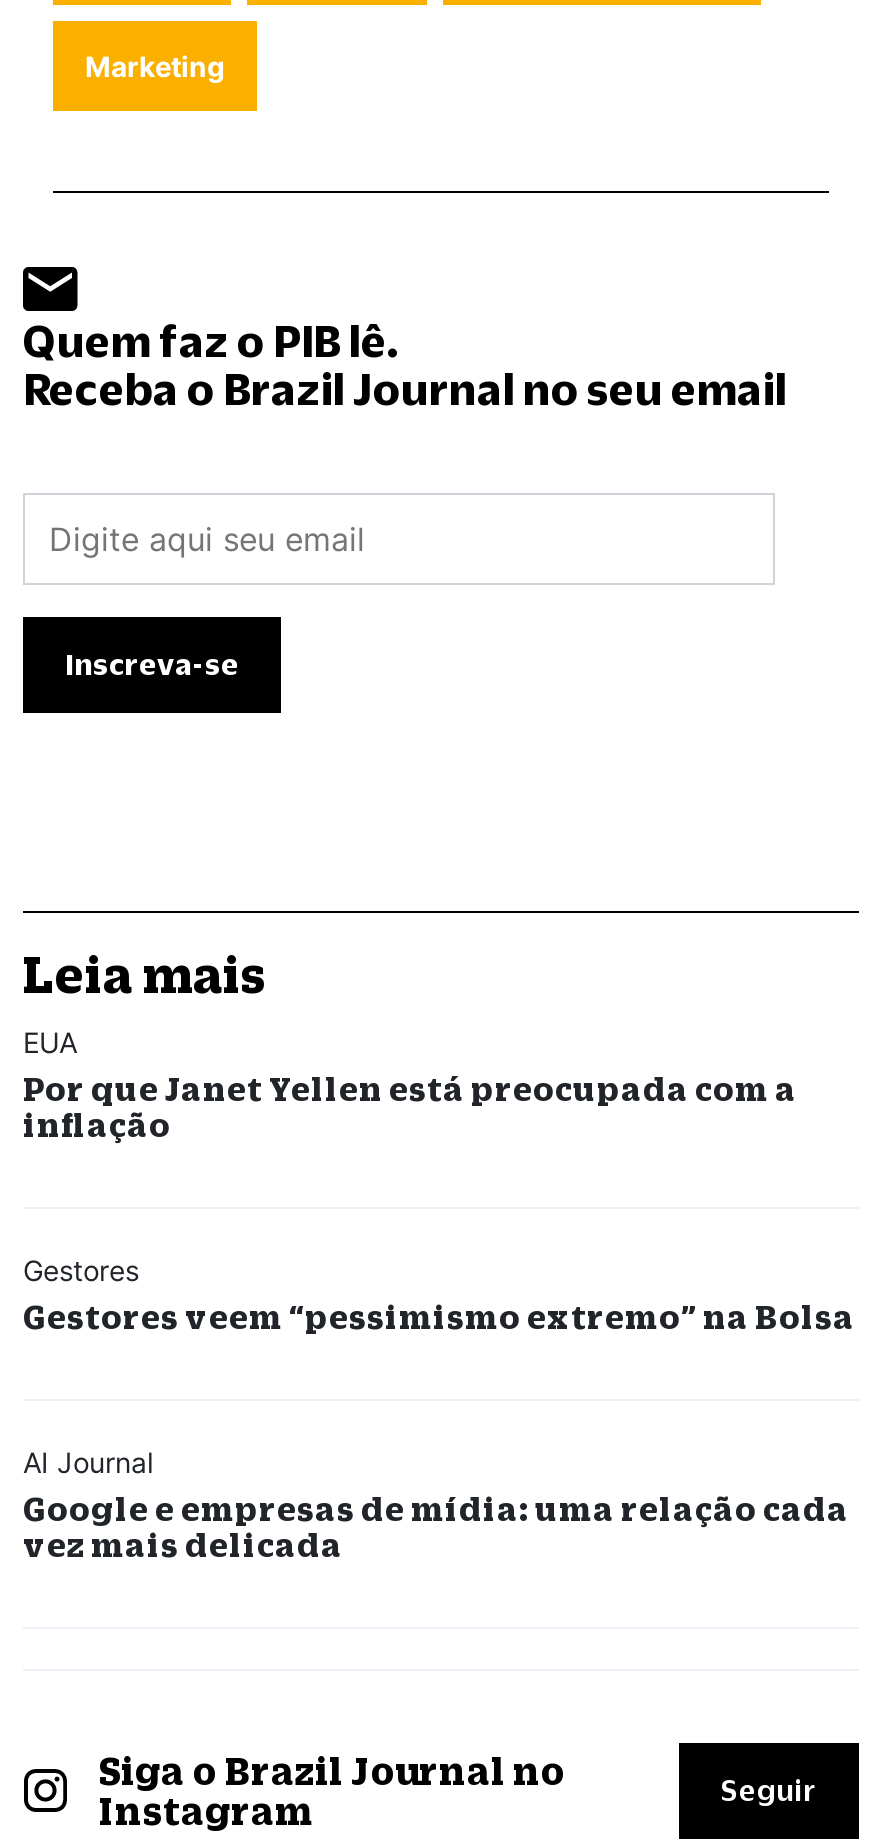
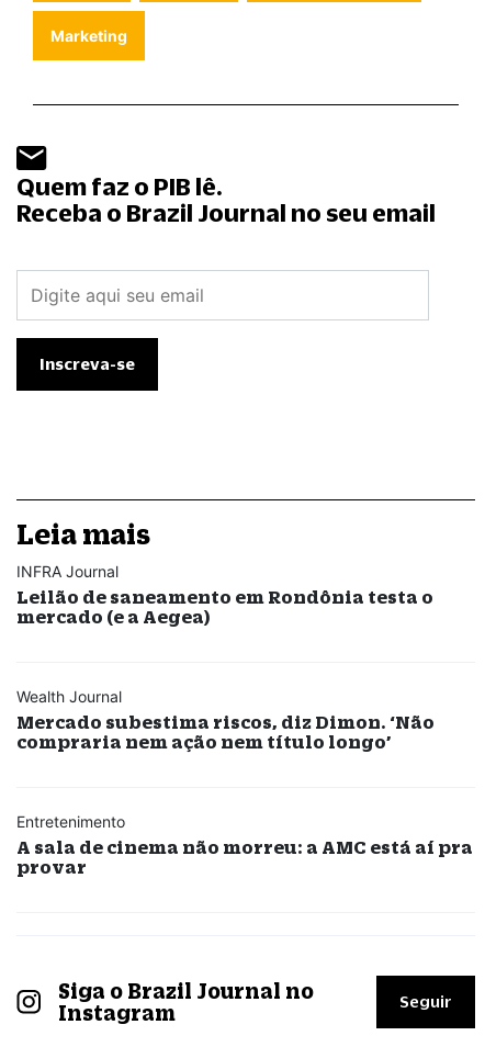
[23,1025,797,1143] EUA | Por que Janet Yellen está preocupada com a | inflação -> [16,562,433,626] INFRA Journal | Leilão de saneamento em Rondônia testa o | mercado (e a Aegea)
[23,1253,855,1335] Gestores | Gestores veem “pessimismo extremo” na Bolsa -> [16,687,435,752] Wealth Journal | Mercado subestima riscos, diz Dimon. ‘Não | compraria nem ação nem título longo’
[23,1445,849,1563] AI Journal | Google e empresas de mídia: uma relação cada | vez mais delicada -> [16,812,473,877] Entretenimento | A sala de cinema não morreu: a AMC está aí pra | provar

